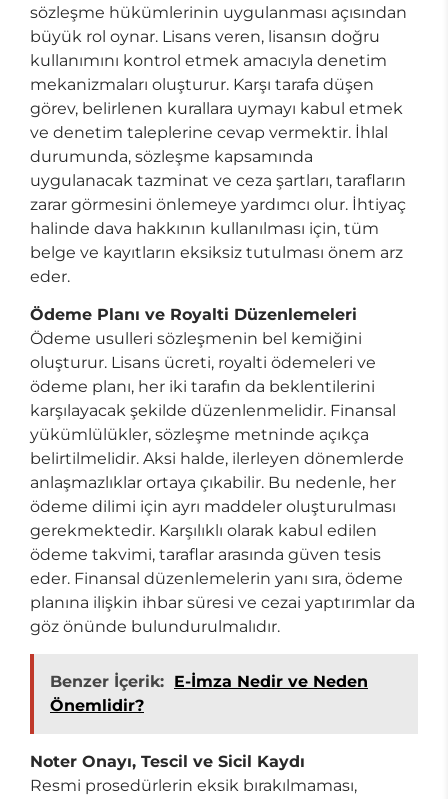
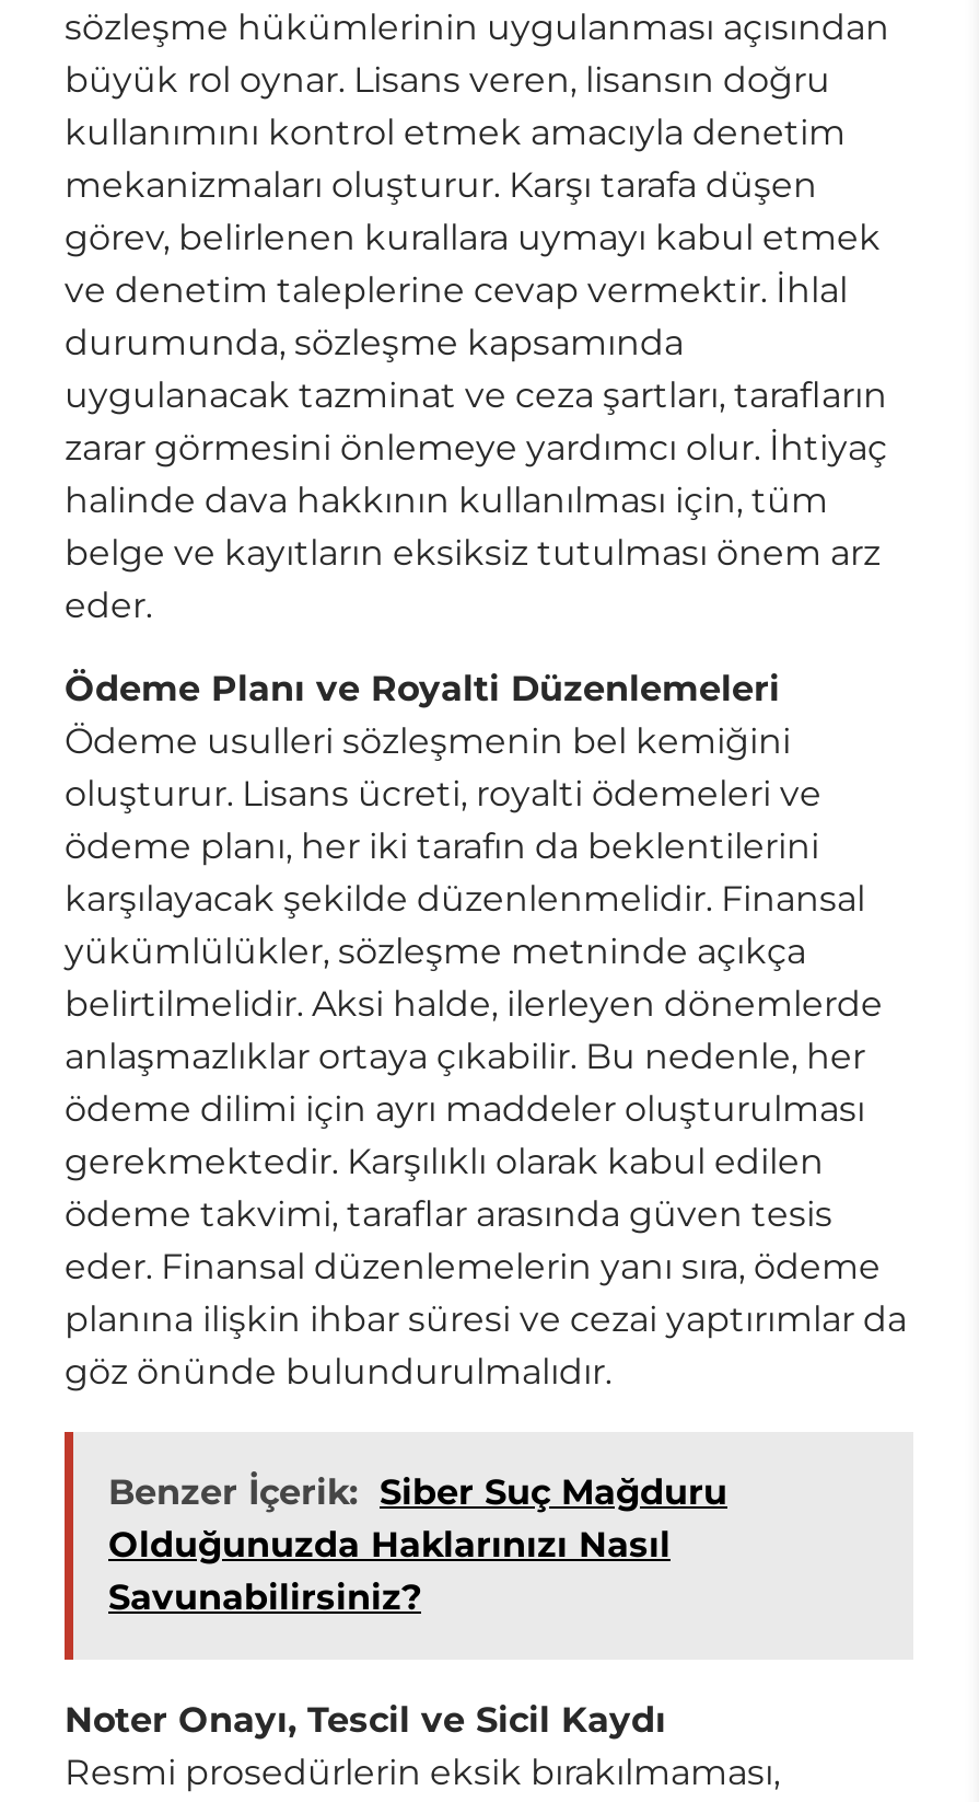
[50,672,368,715] Benzer İçerik: E-İmza Nedir ve Neden | Önemlidir? -> [108,1471,727,1617] Benzer İçerik: Siber Suç Mağduru | Olduğunuzda Haklarınızı Nasıl | Savunabilirsiniz?

